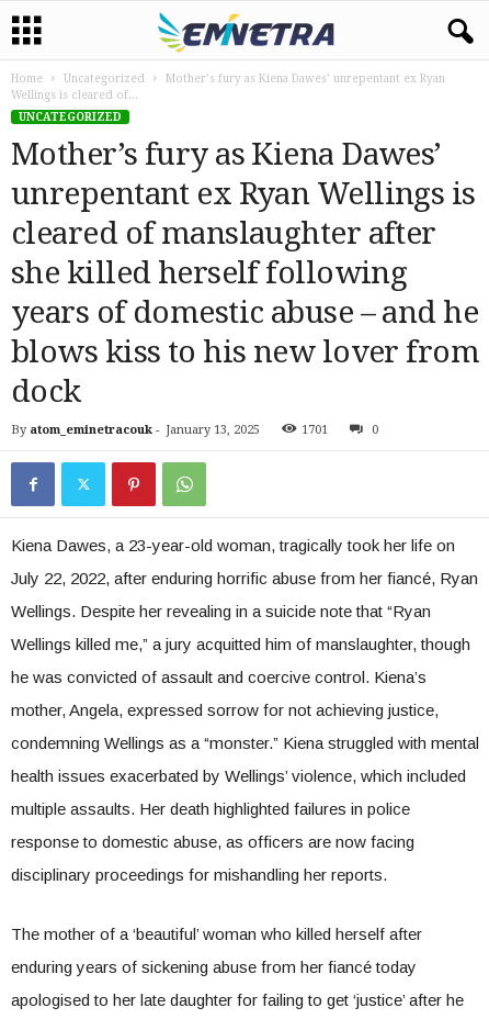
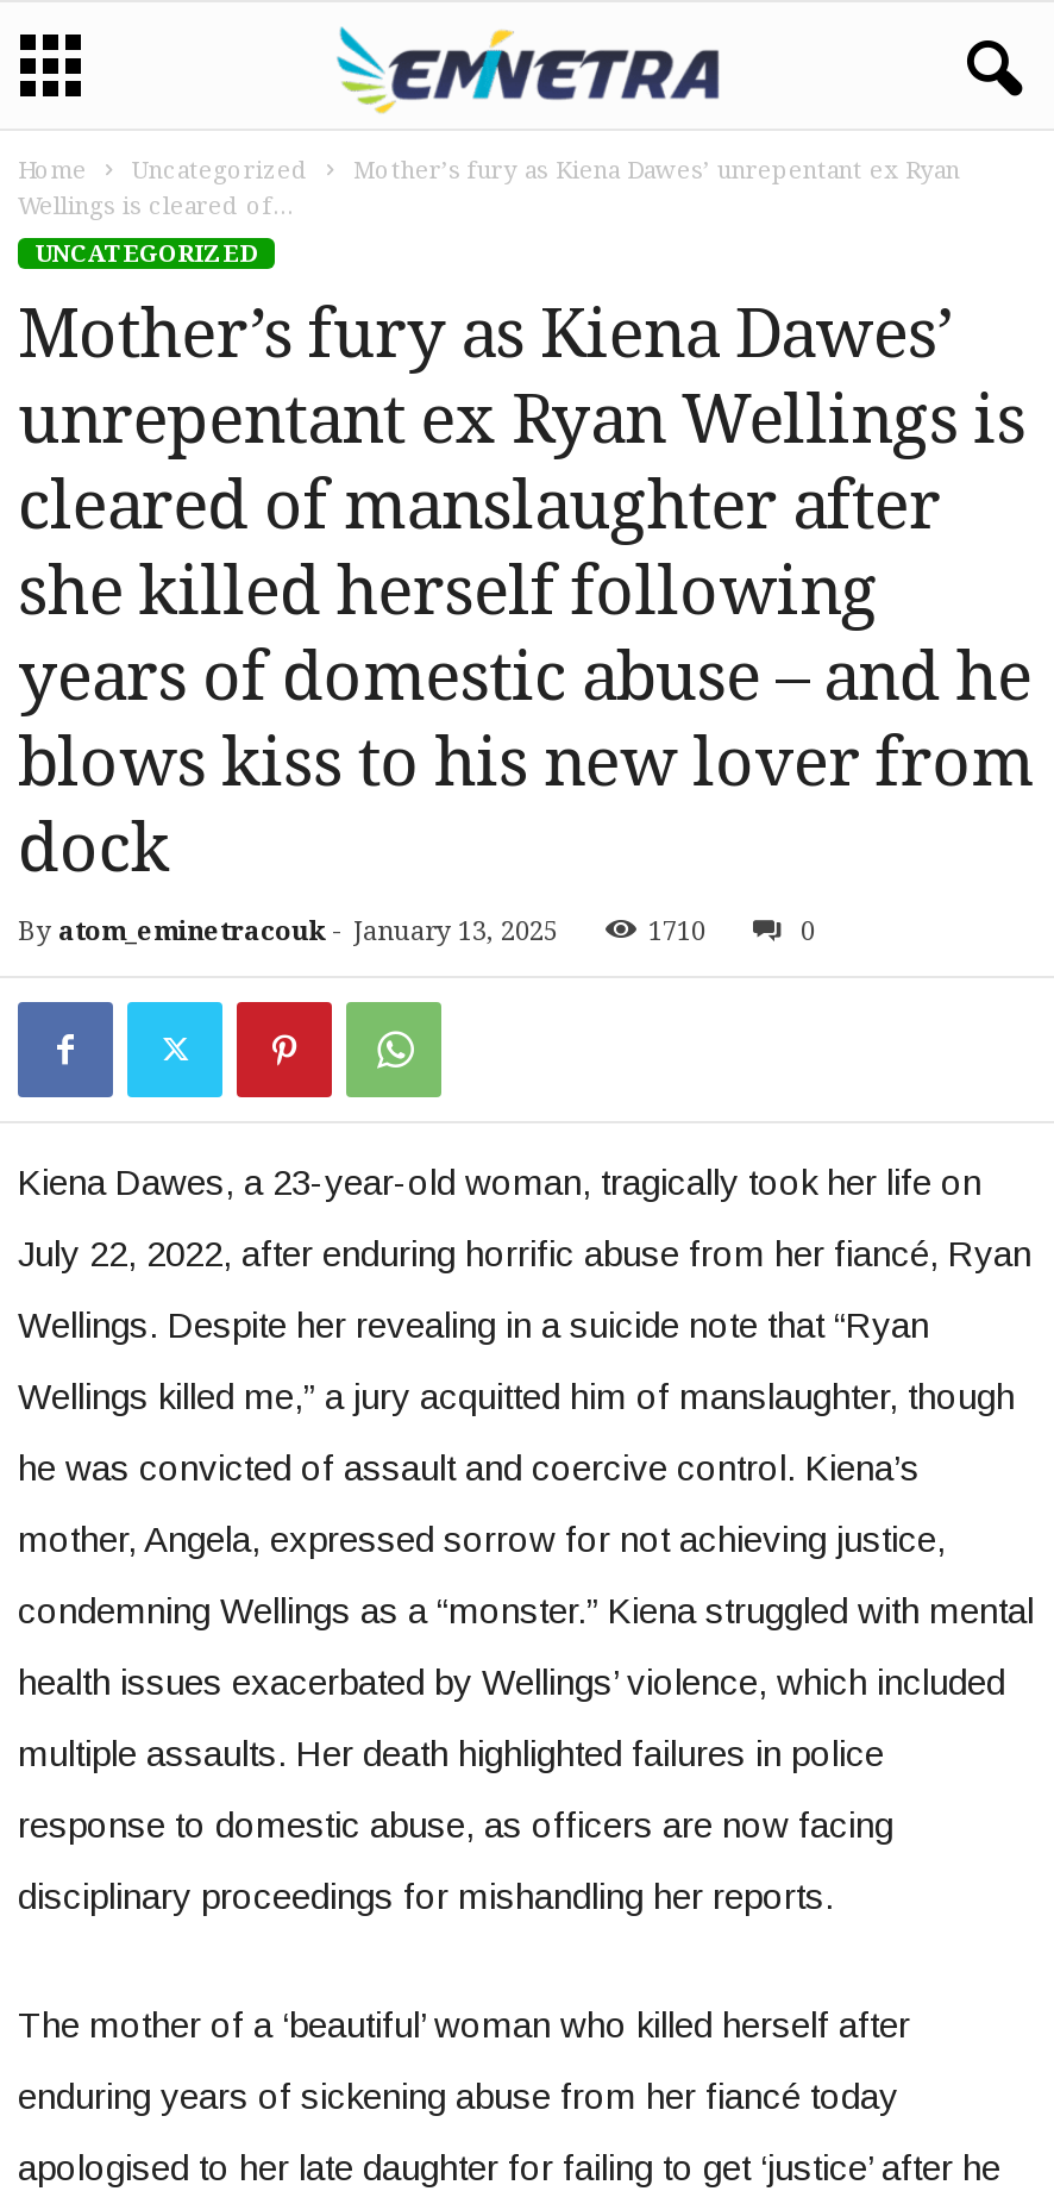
[302,423,328,437] 1701 -> [648,916,705,947] 1710

